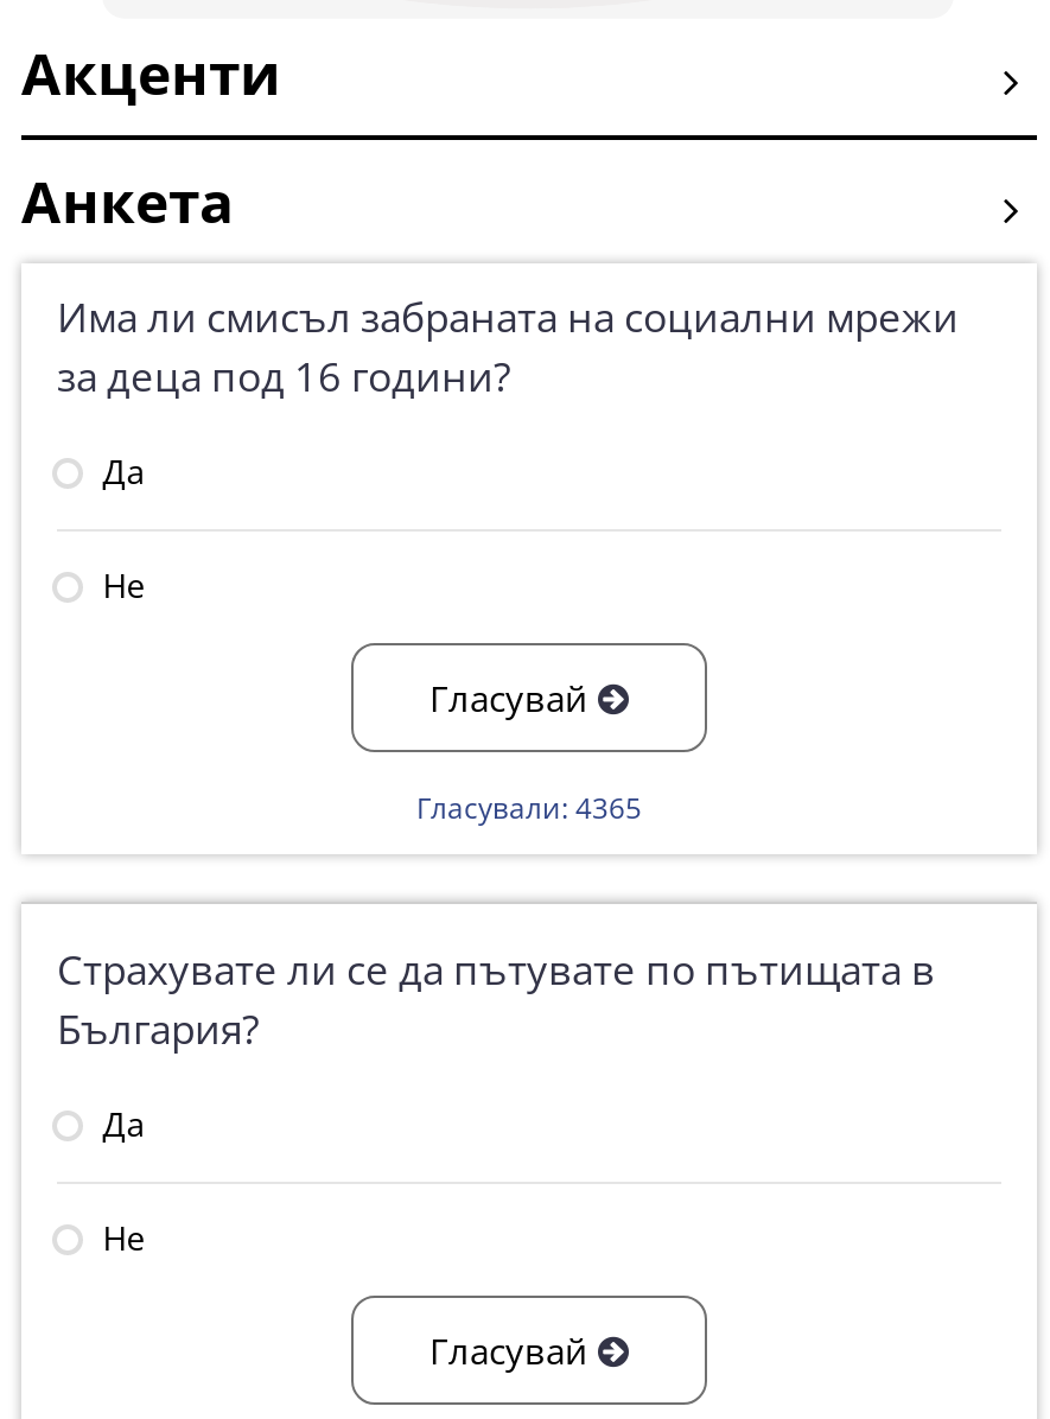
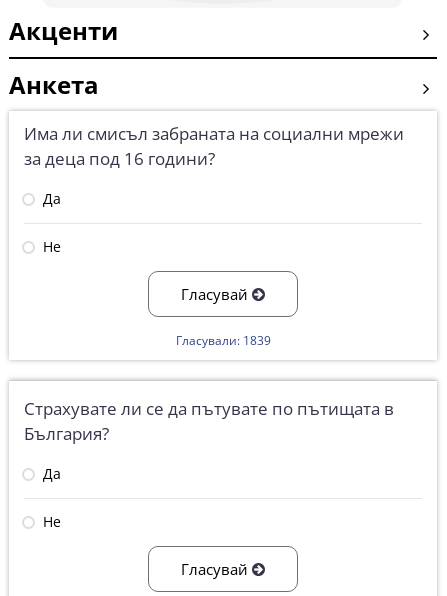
[416,788,642,828] Гласували: 4365 -> [175,332,270,349] Гласували: 1839

